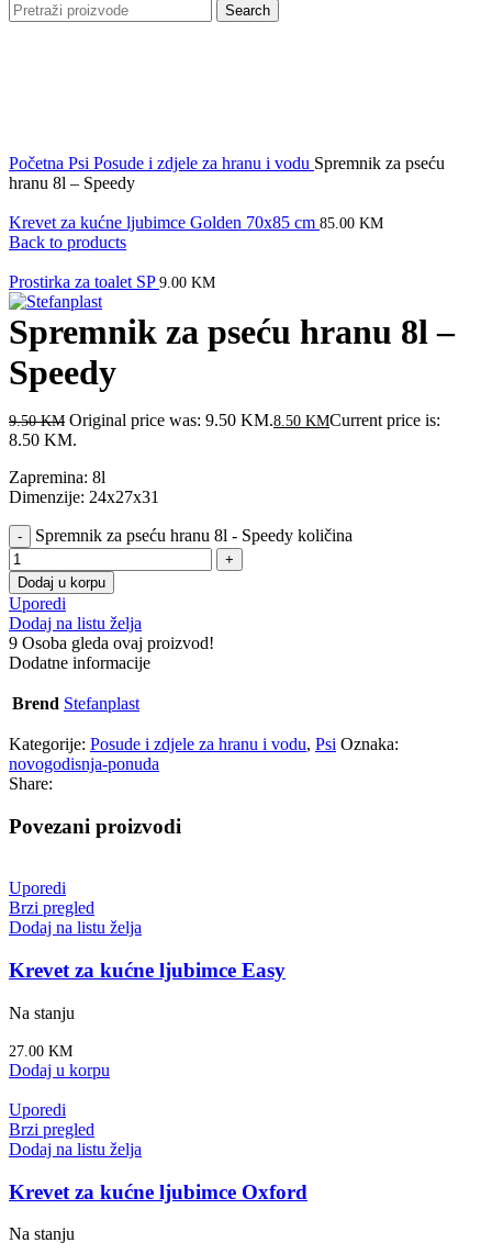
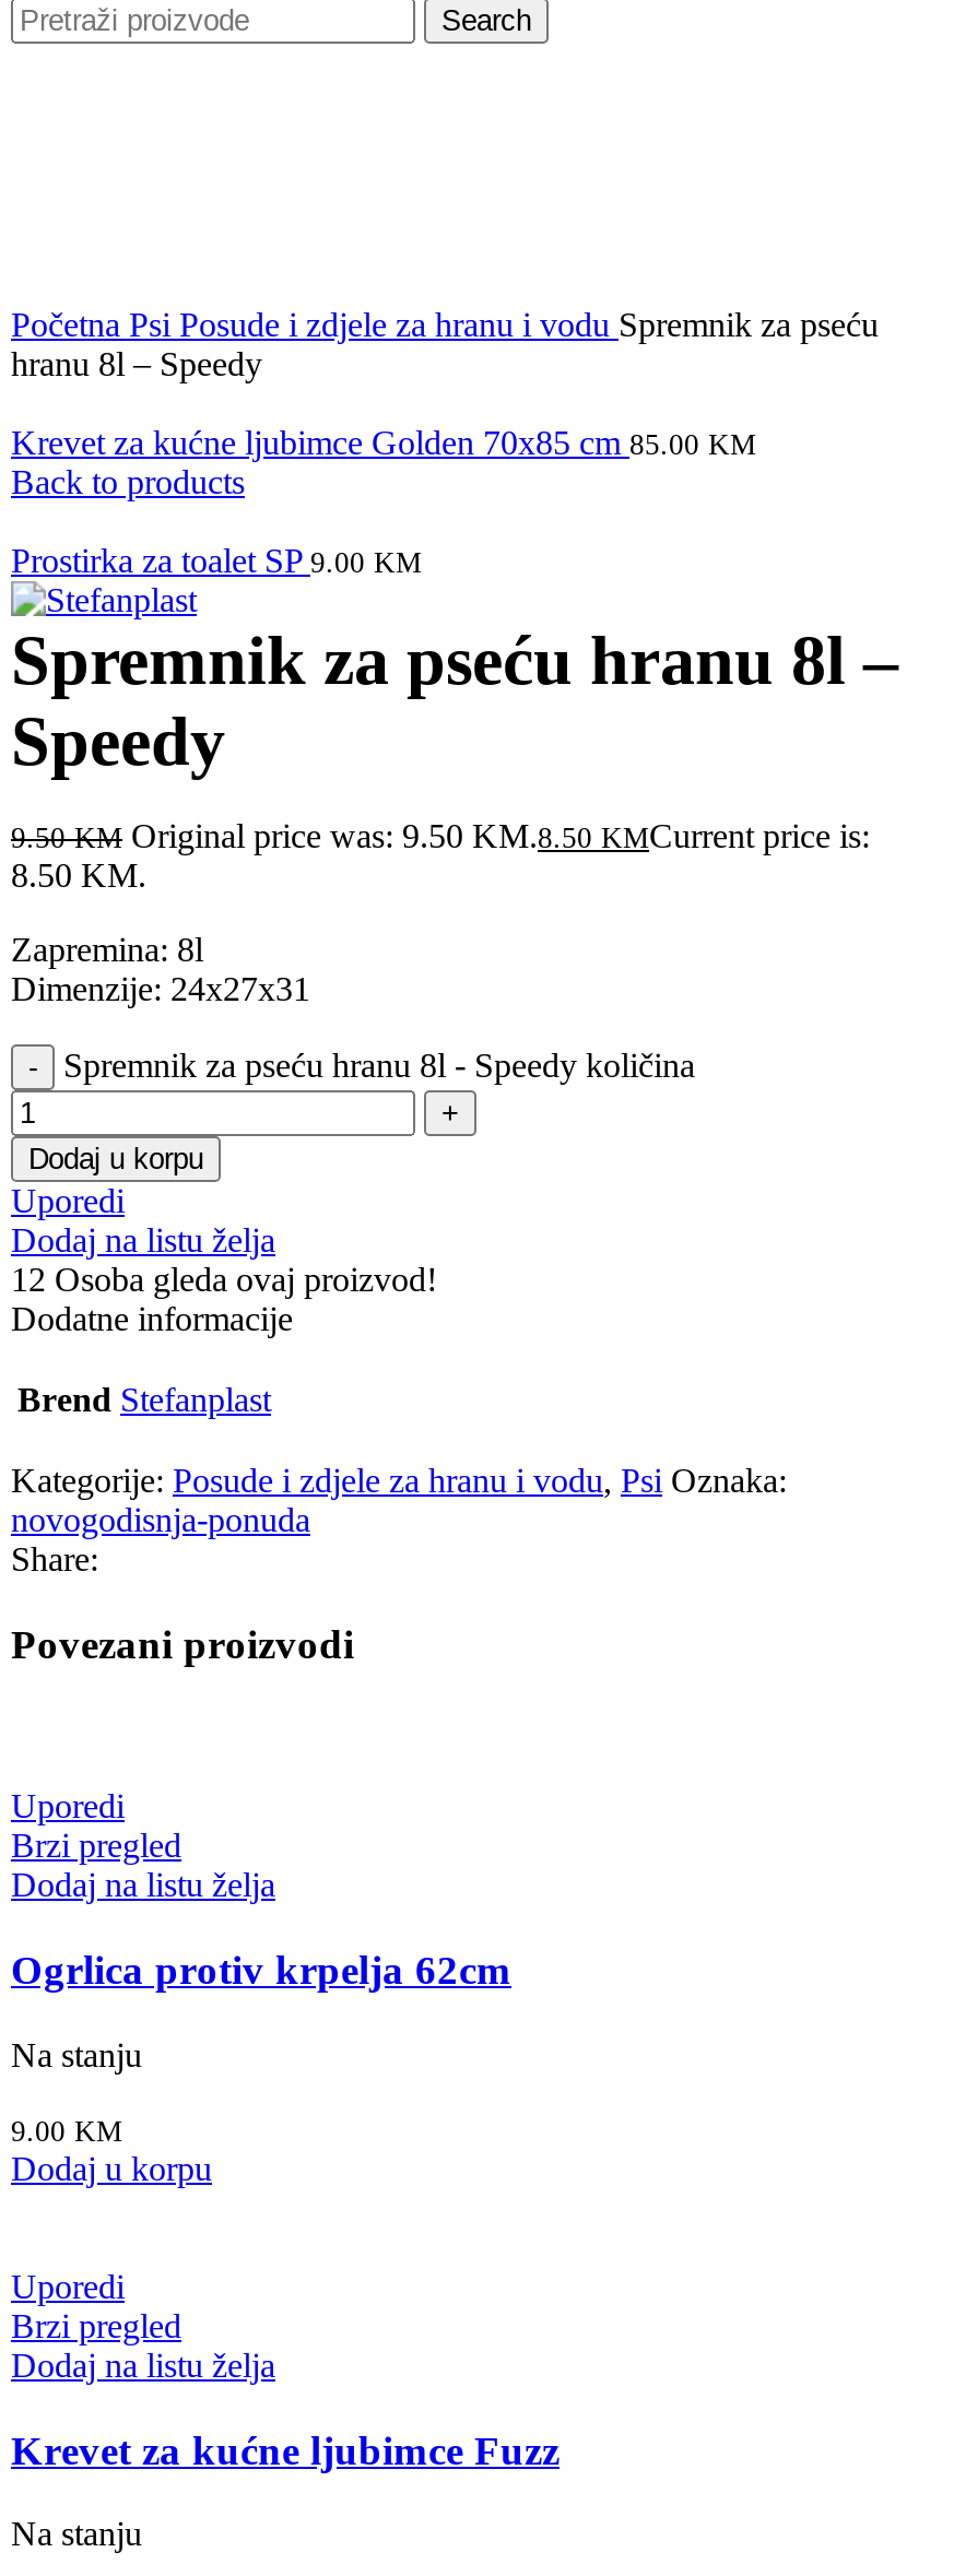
[9,634,214,652] 9 Osoba gleda ovaj proizvod! -> [11,1261,437,1298] 12 Osoba gleda ovaj proizvod!
[9,959,286,982] Krevet za kućne ljubimce Easy -> [11,1947,511,1993] Ogrlica protiv krpelja 62cm
[9,1043,72,1060] 27.00 KM -> [11,2115,122,2148] 9.00 KM
[9,1180,307,1203] Krevet za kućne ljubimce Oxford -> [11,2427,560,2472] Krevet za kućne ljubimce Fuzz

